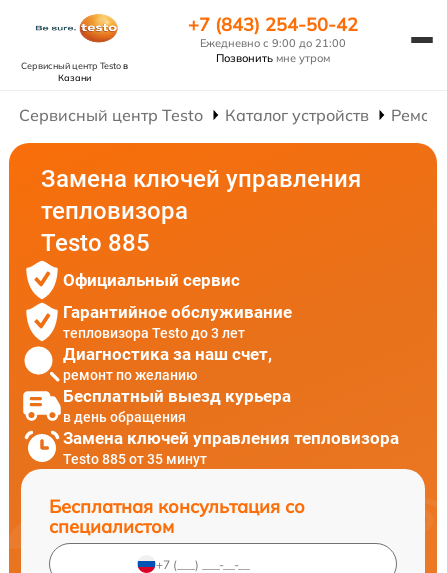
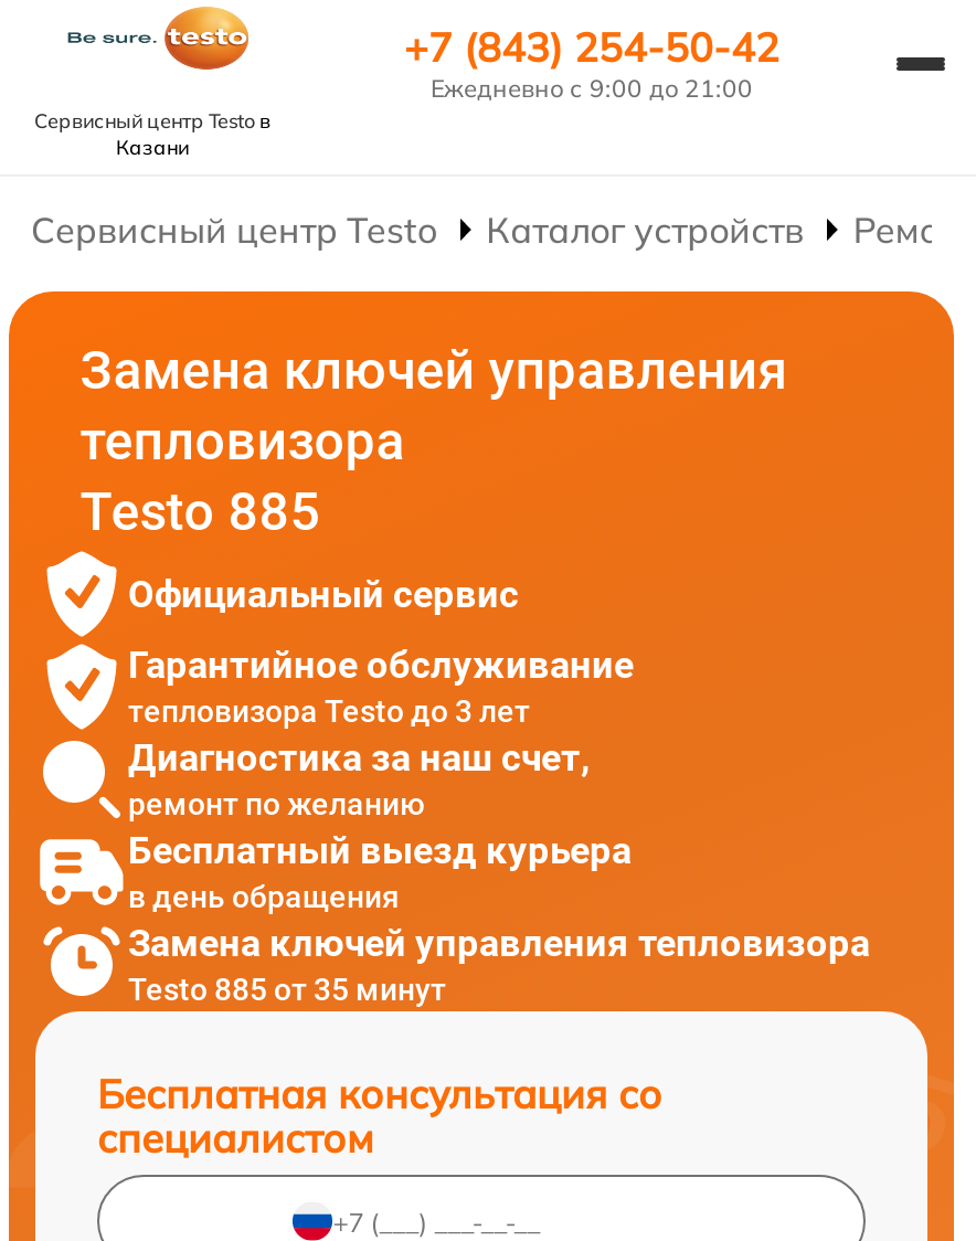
[216,51,330,65] Позвонить мне утром -> none

